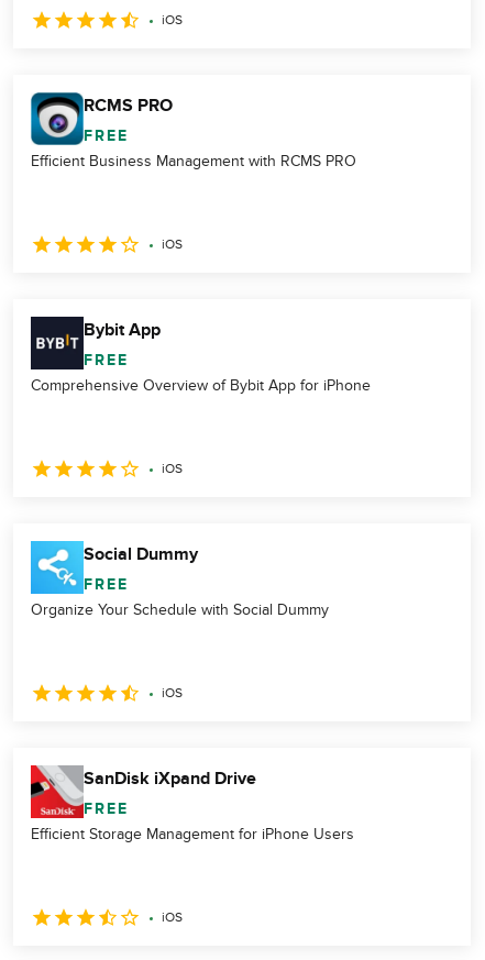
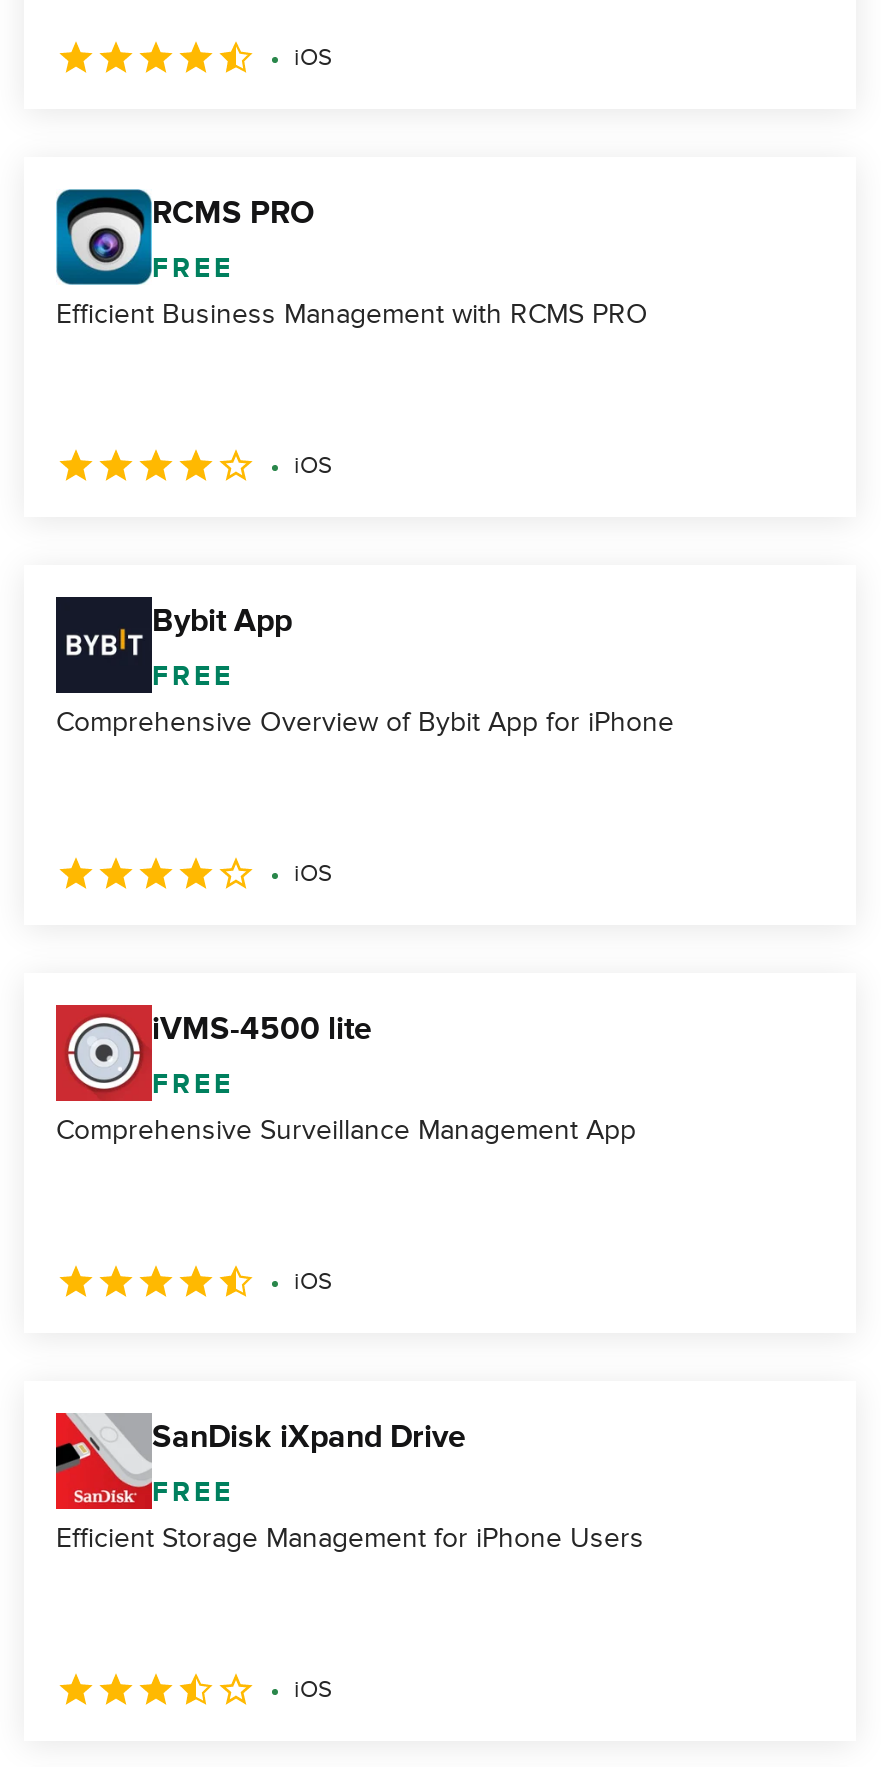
[30,540,198,593] [image] | Social Dummy -> [54,1003,372,1099] [image] | iVMS-4500 lite
[31,600,329,619] Organize Your Schedule with Social Dummy -> [56,1113,636,1147] Comprehensive Surveillance Management App

